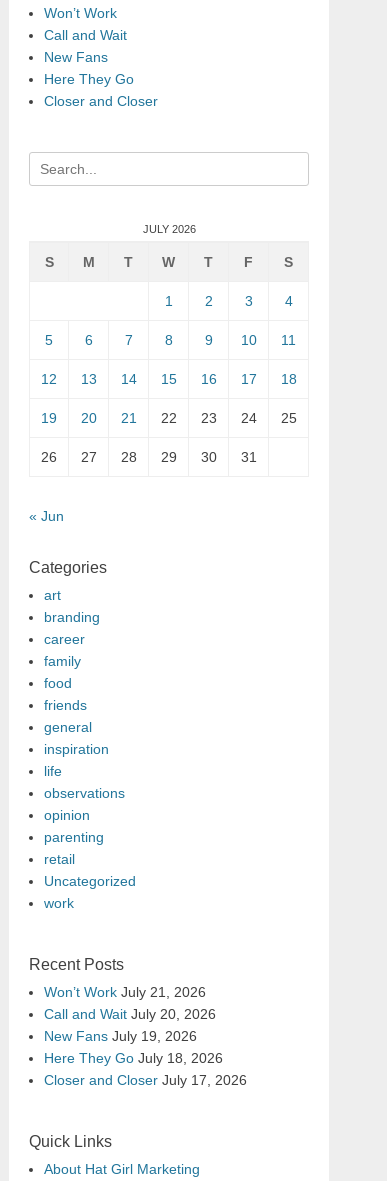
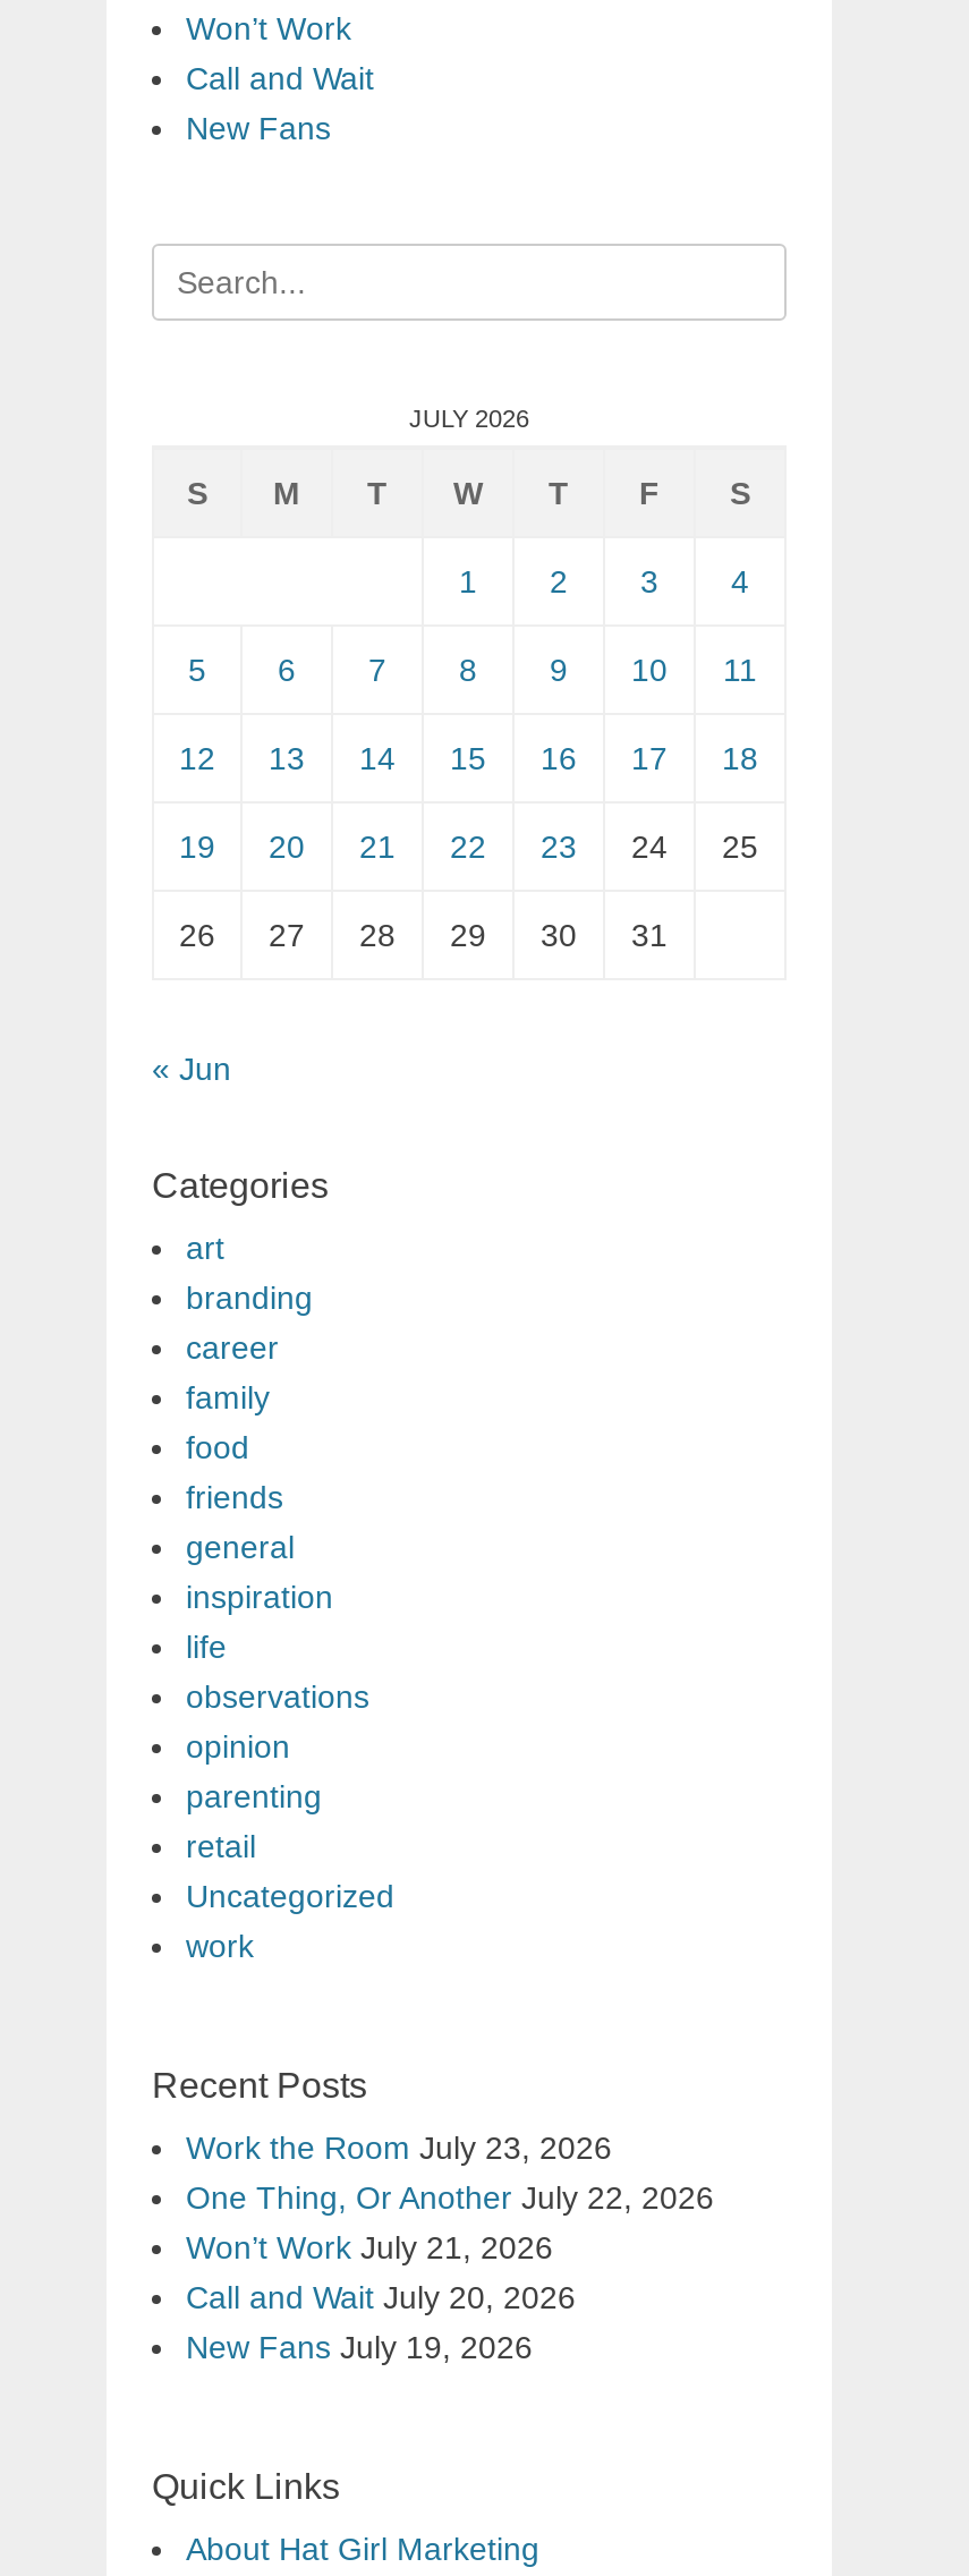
[44,71,158,109] Here They Go | Closer and Closer -> none
none -> [186,2129,714,2216] Work the Room July 23, 2026 | One Thing, Or Another July 22, 2026
[44,1050,247,1088] Here They Go July 18, 2026 | Closer and Closer July 17, 2026 -> none

